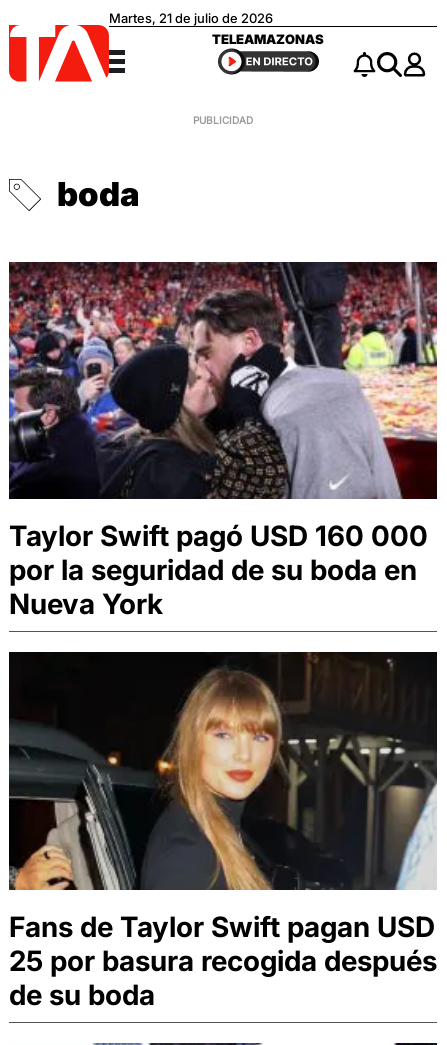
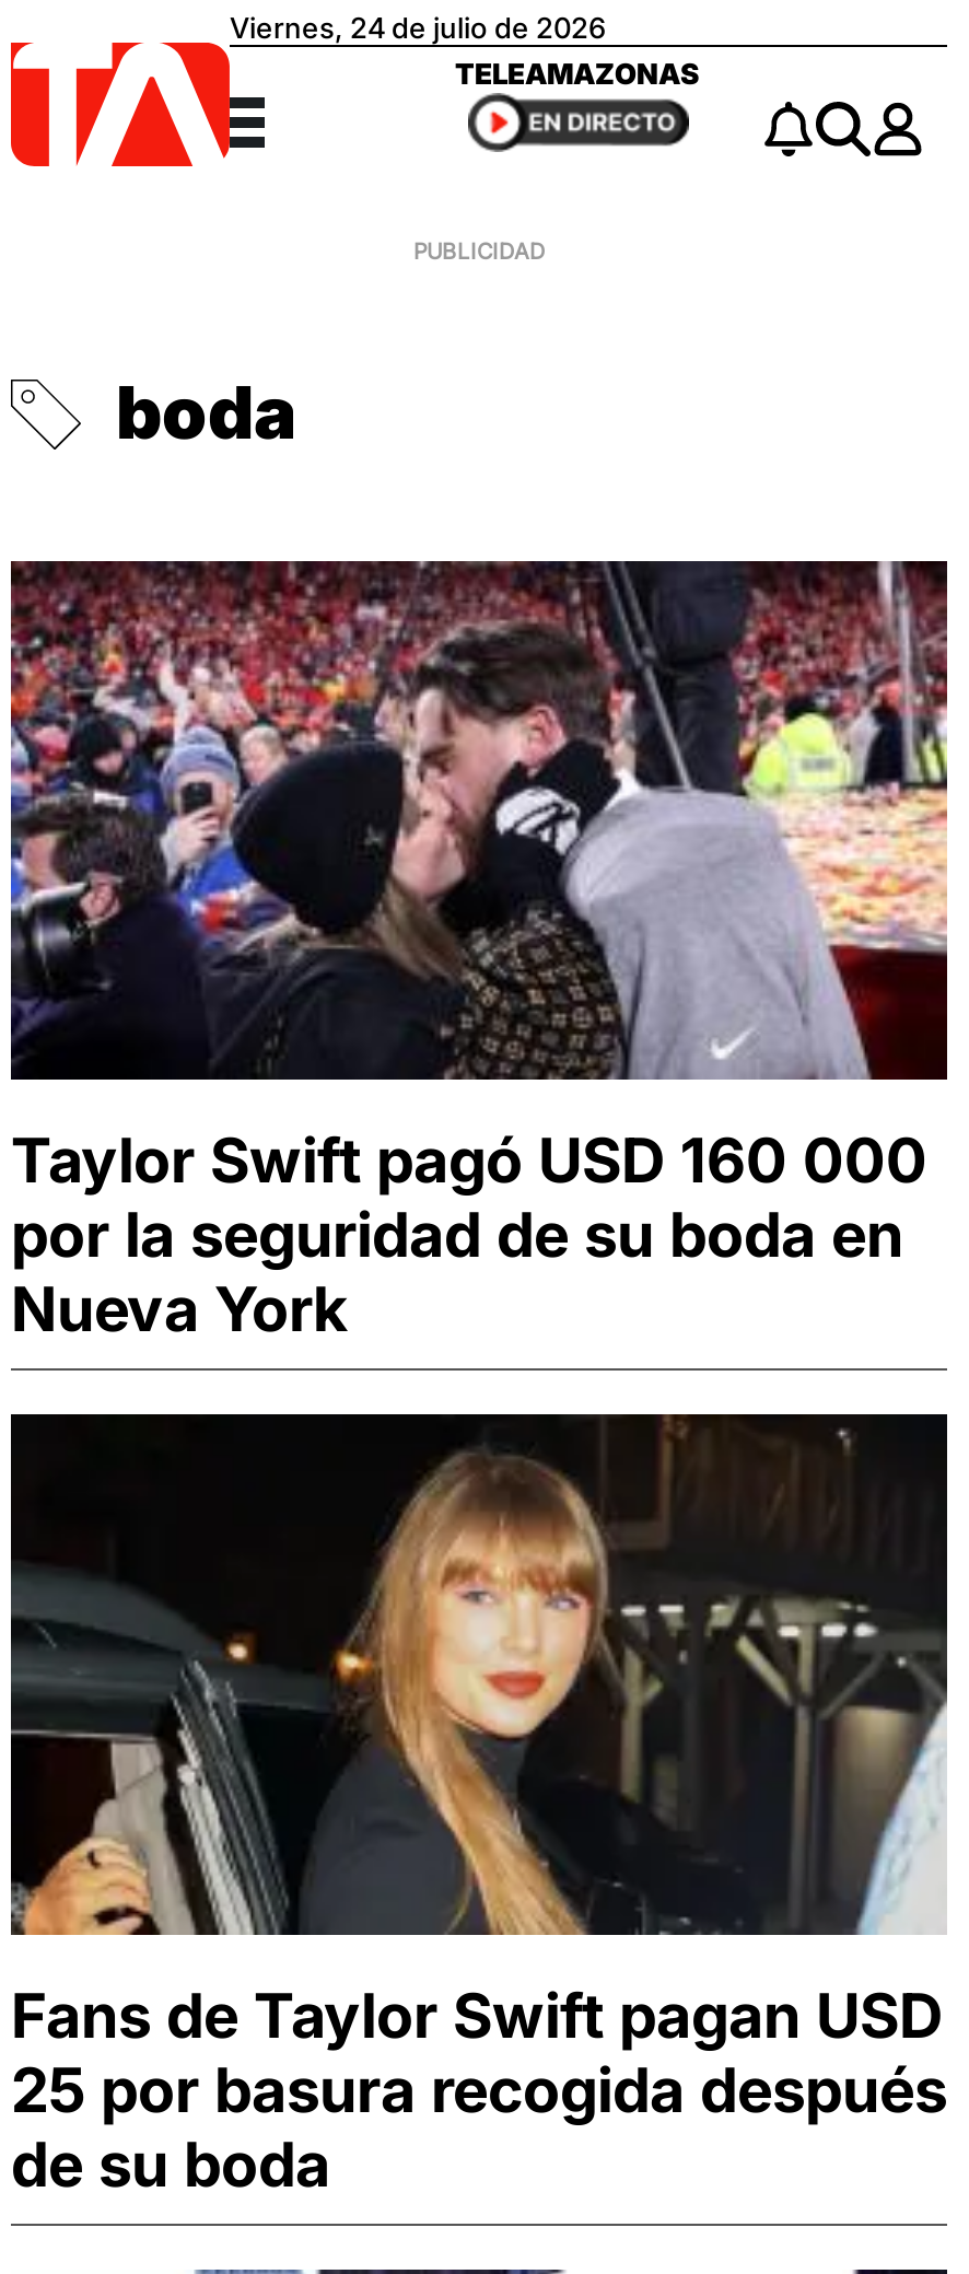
[109,10,273,26] Martes, 21 de julio de 2026 -> [230,11,606,46] Viernes, 24 de julio de 2026

